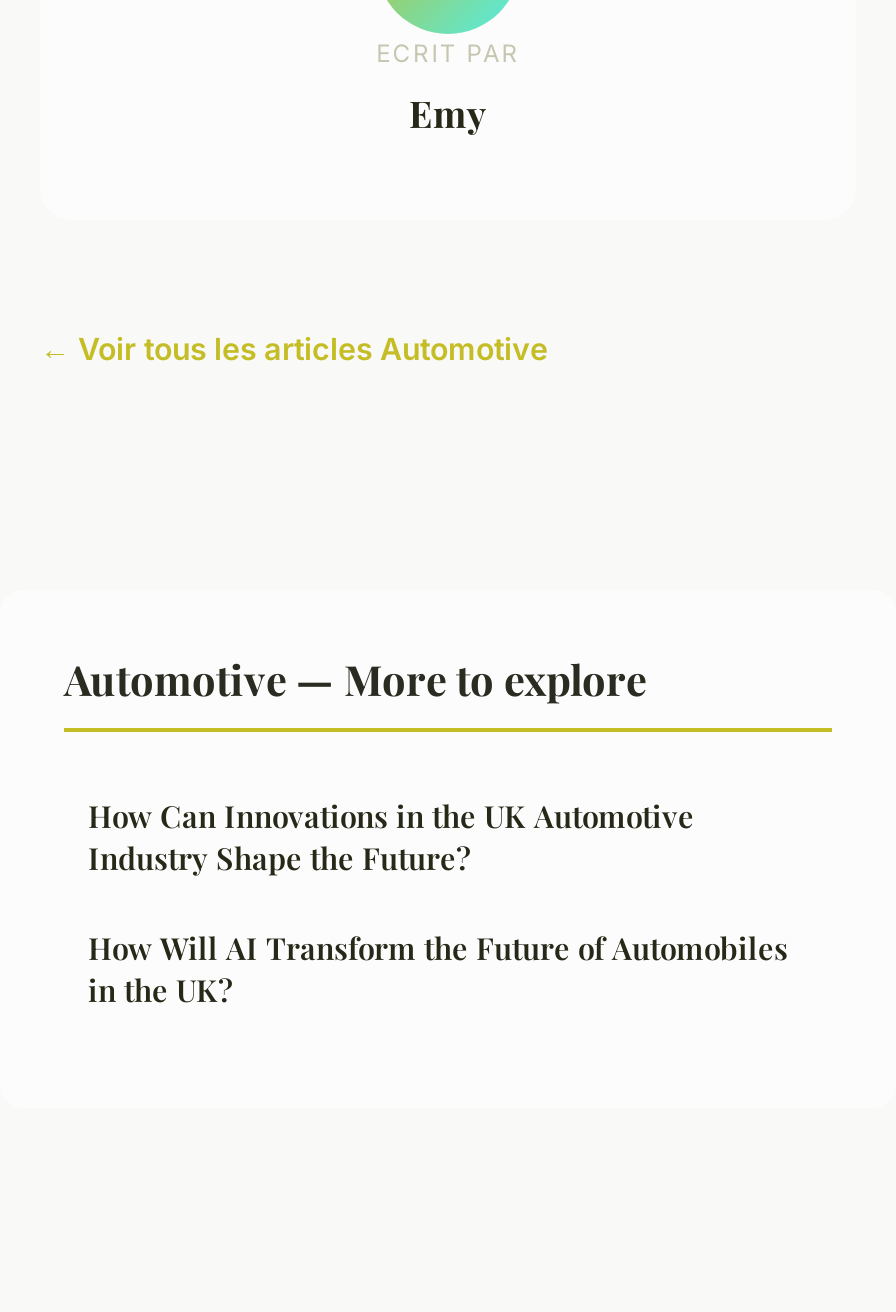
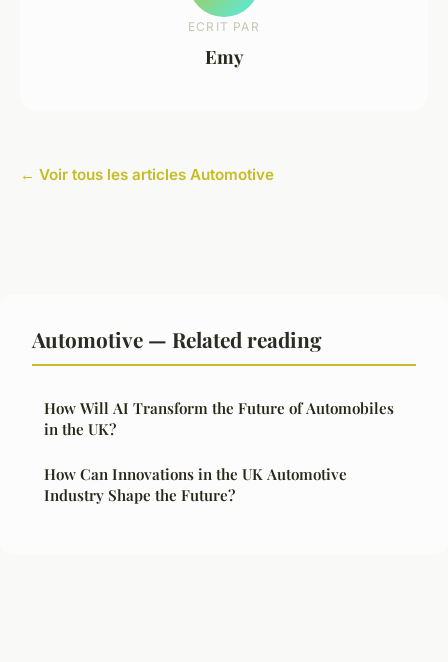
[64,650,646,706] Automotive — More to explore -> [32,325,322,353] Automotive — Related reading
moved [88,796,694,878] -> [44,464,347,505]: How Can Innovations in the UK Automotive | Industry Shape the Future?
moved [88,928,788,1010] -> [44,398,394,439]: How Will AI Transform the Future of Automobiles | in the UK?

